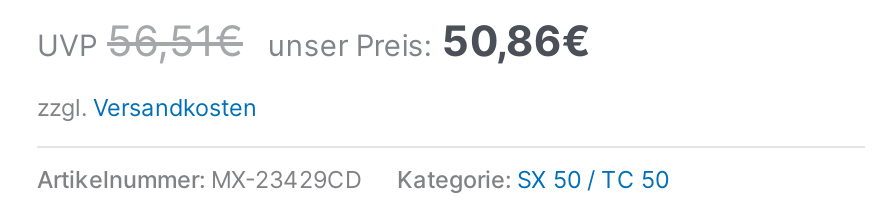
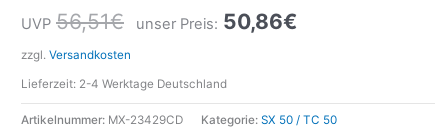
none -> [21,77,227,91] Lieferzeit: 2-4 Werktage Deutschland

